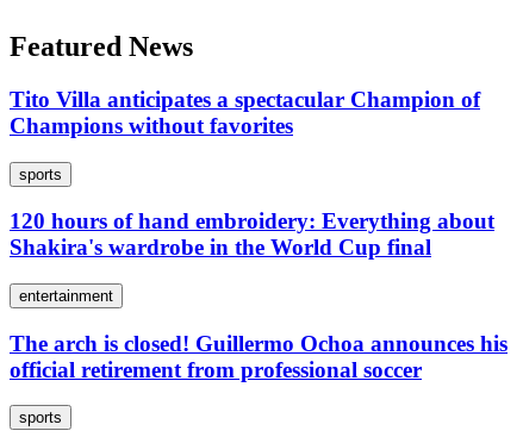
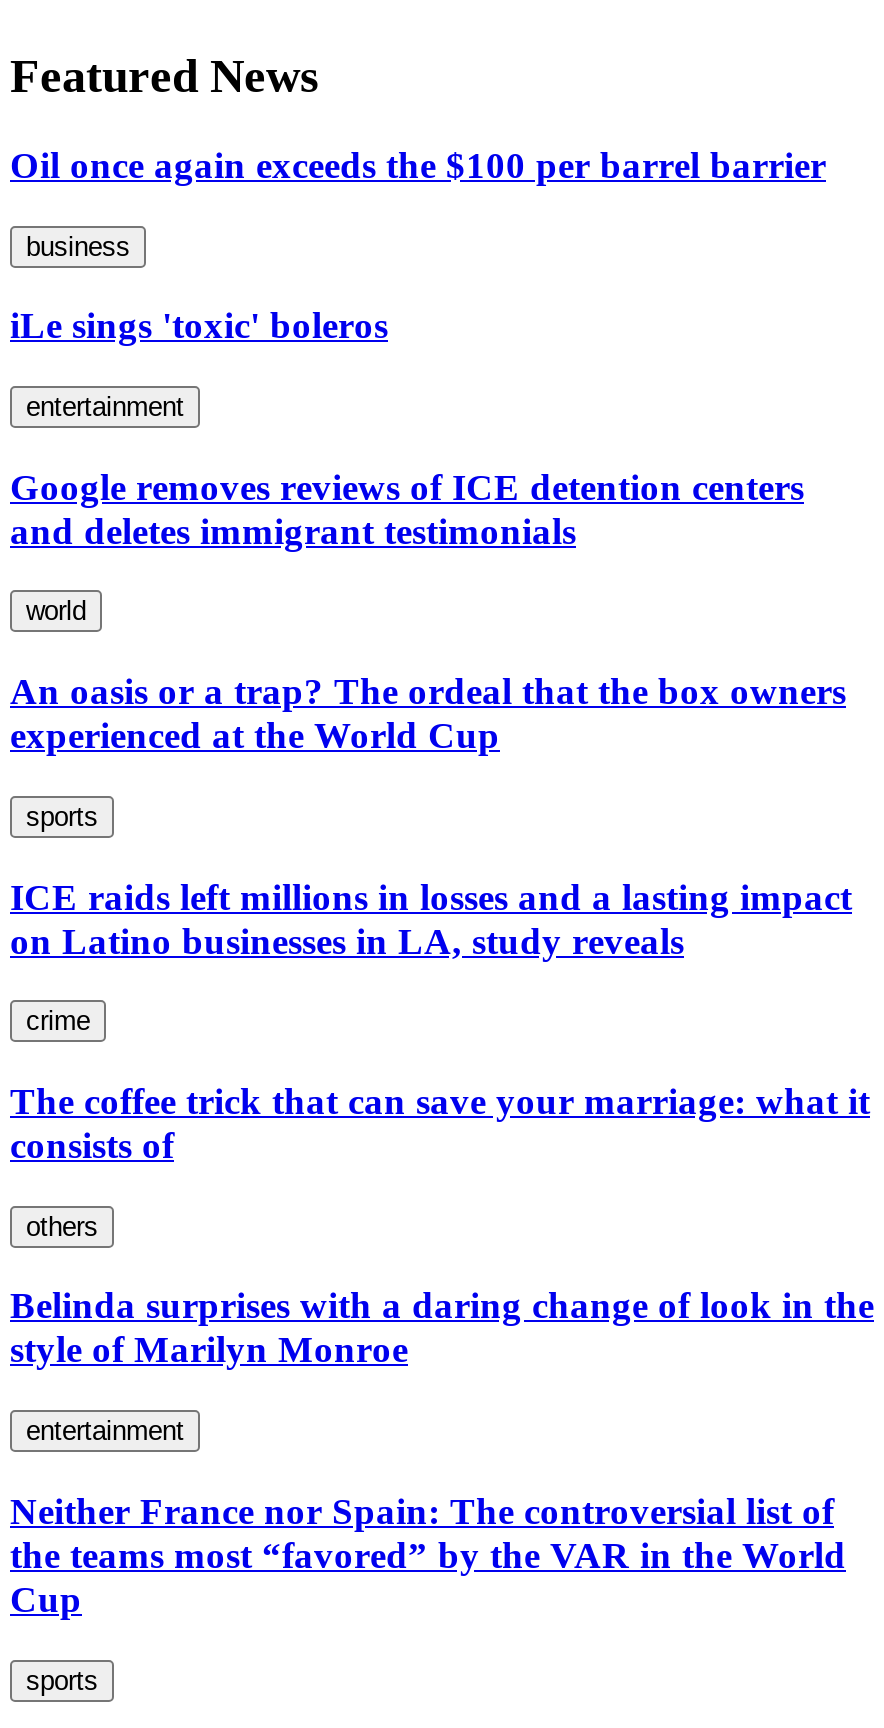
[10,87,480,138] Tito Villa anticipates a spectacular Champion of | Champions without favorites -> [10,144,846,756] Oil once again exceeds the $100 per barrel barrier | business | iLe sings 'toxic' boleros | entertainment | Google removes reviews of ICE detention centers | and deletes immigrant testimonials | world | An oasis or a trap? The ordeal that the box owners | experienced at the World Cup
[10,209,494,260] 120 hours of hand embroidery: Everything about | Shakira's wardrobe in the World Cup final -> [10,875,874,1371] ICE raids left millions in losses and a lasting impact | on Latino businesses in LA, study reveals | crime | The coffee trick that can save your marriage: what it | consists of | others | Belinda surprises with a daring change of look in the | style of Marilyn Monroe
[10,331,508,382] The arch is closed! Guillermo Ochoa announces his | official retirement from professional soccer -> [10,1490,846,1620] Neither France nor Spain: The controversial list of | the teams most “favored” by the VAR in the World | Cup

